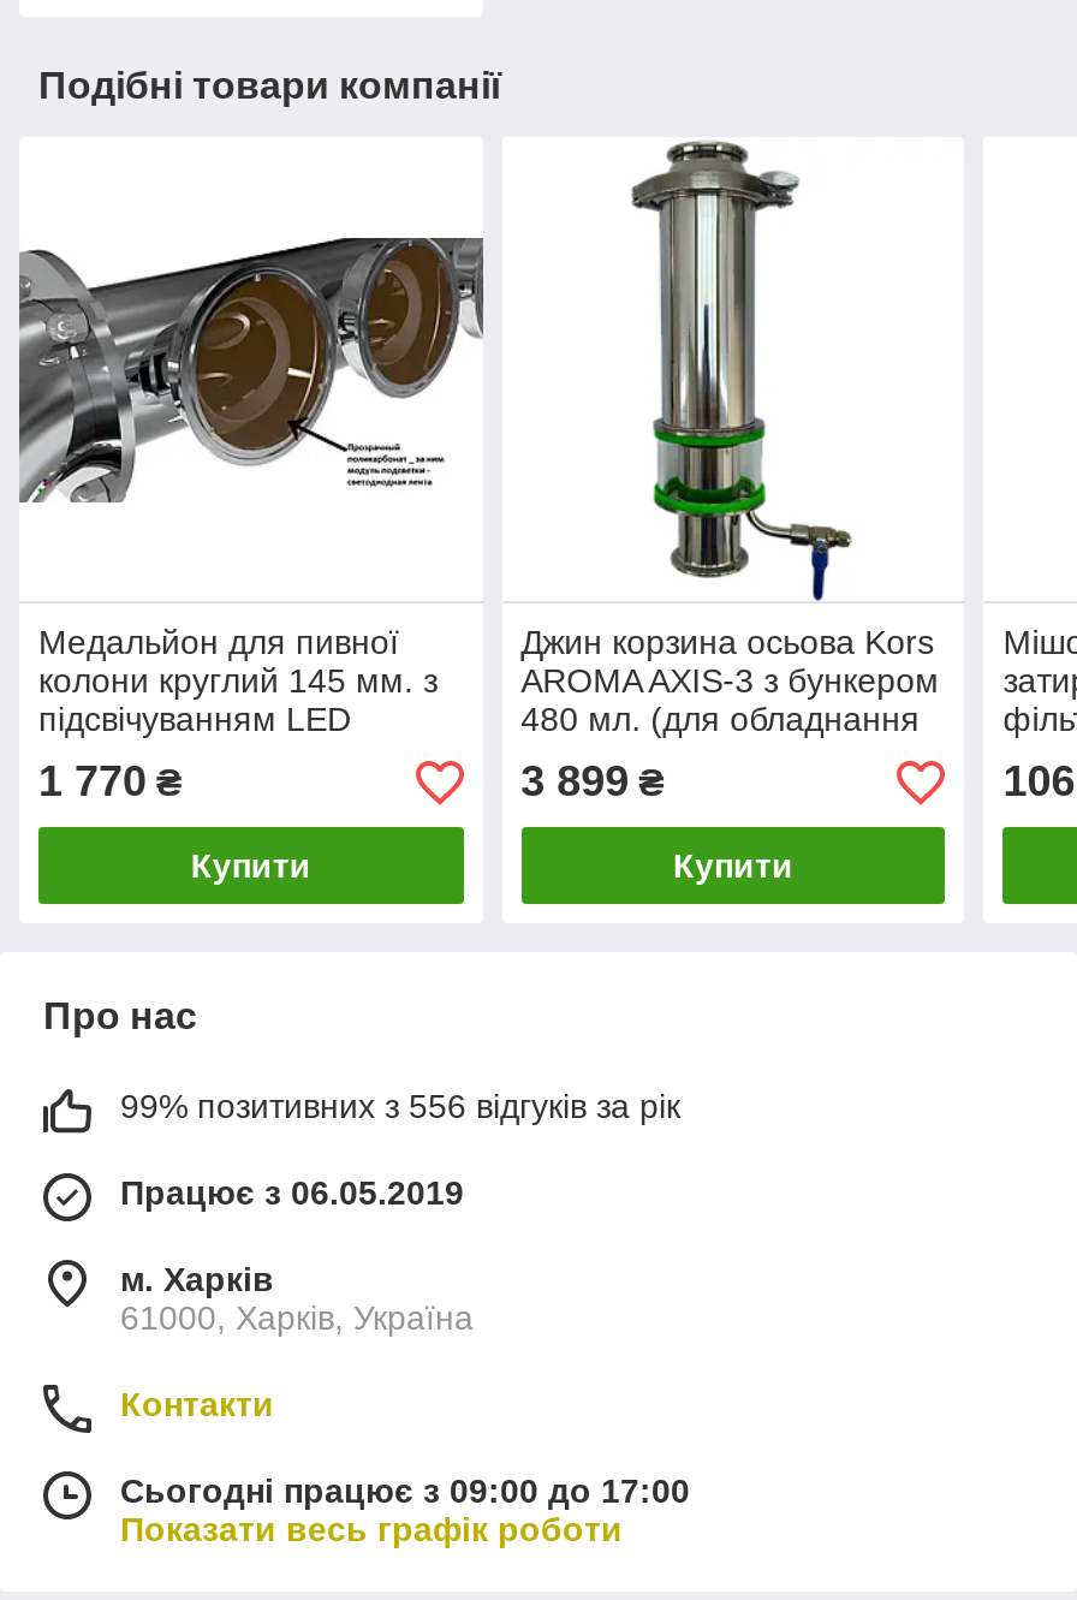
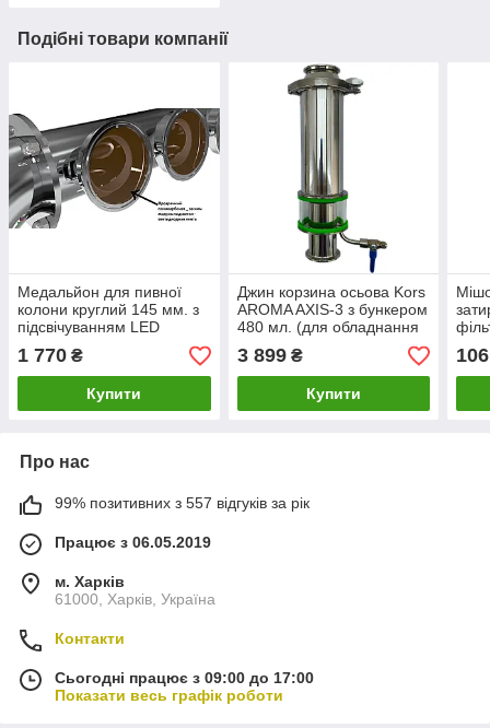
[120,1087,680,1125] 99% позитивних з 556 відгуків за рік -> [55,494,310,512] 99% позитивних з 557 відгуків за рік

